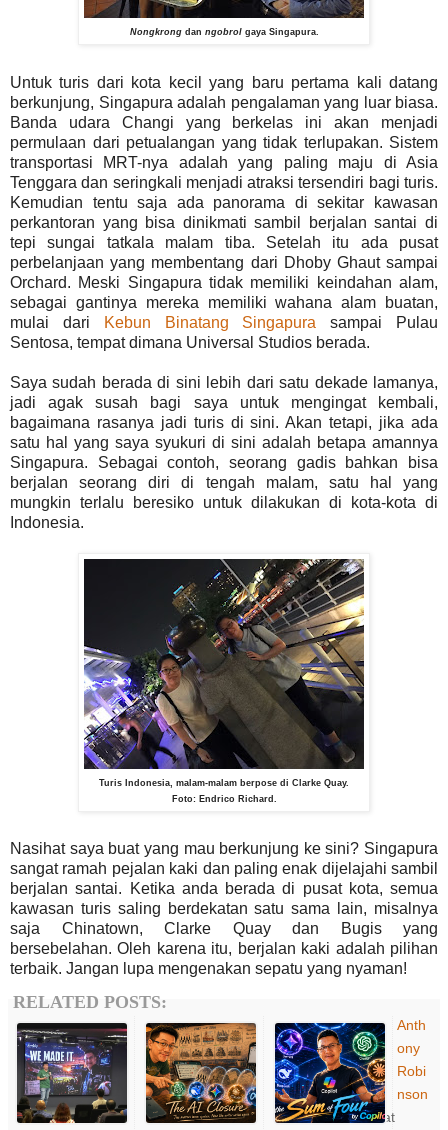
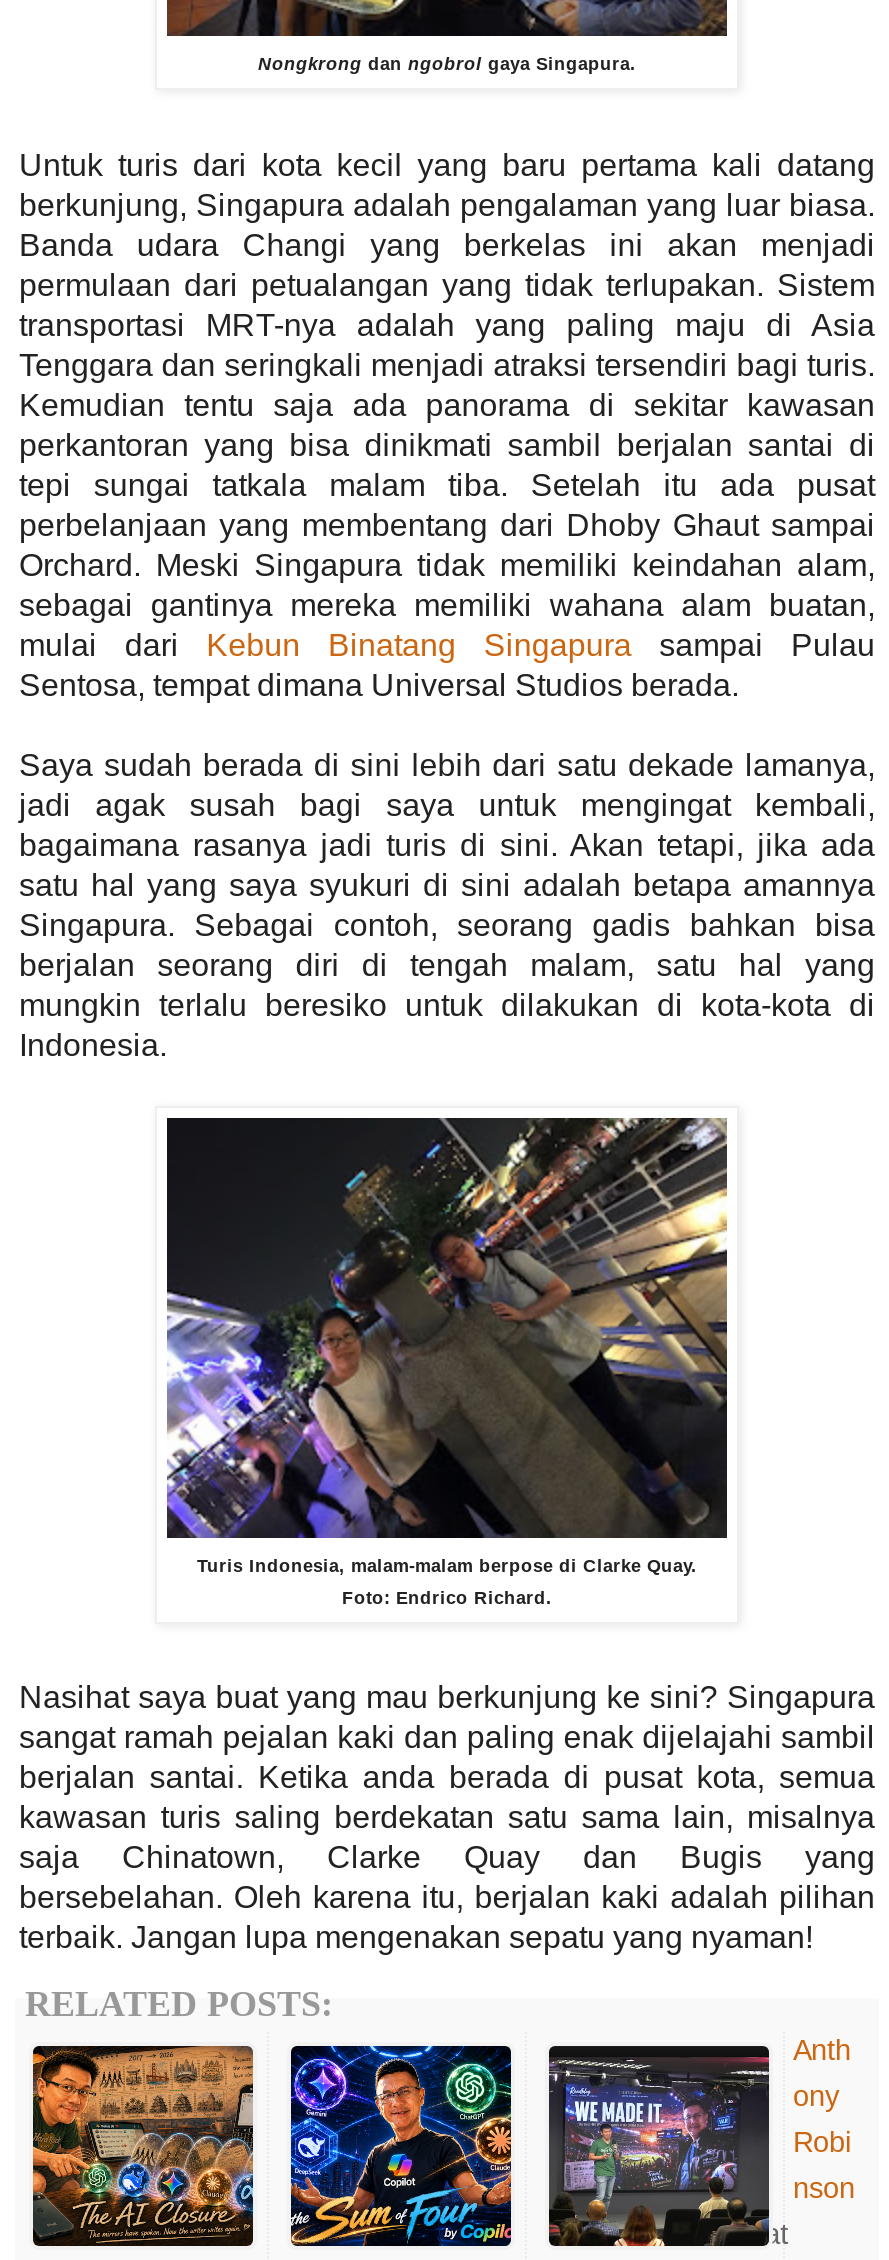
[16,1022,128,1124] [image] -> [31,2044,255,2248] [image]
[145,1022,257,1123] [image] -> [289,2044,513,2248] [image]
[274,1022,386,1124] [image] -> [547,2044,771,2248] [image]

